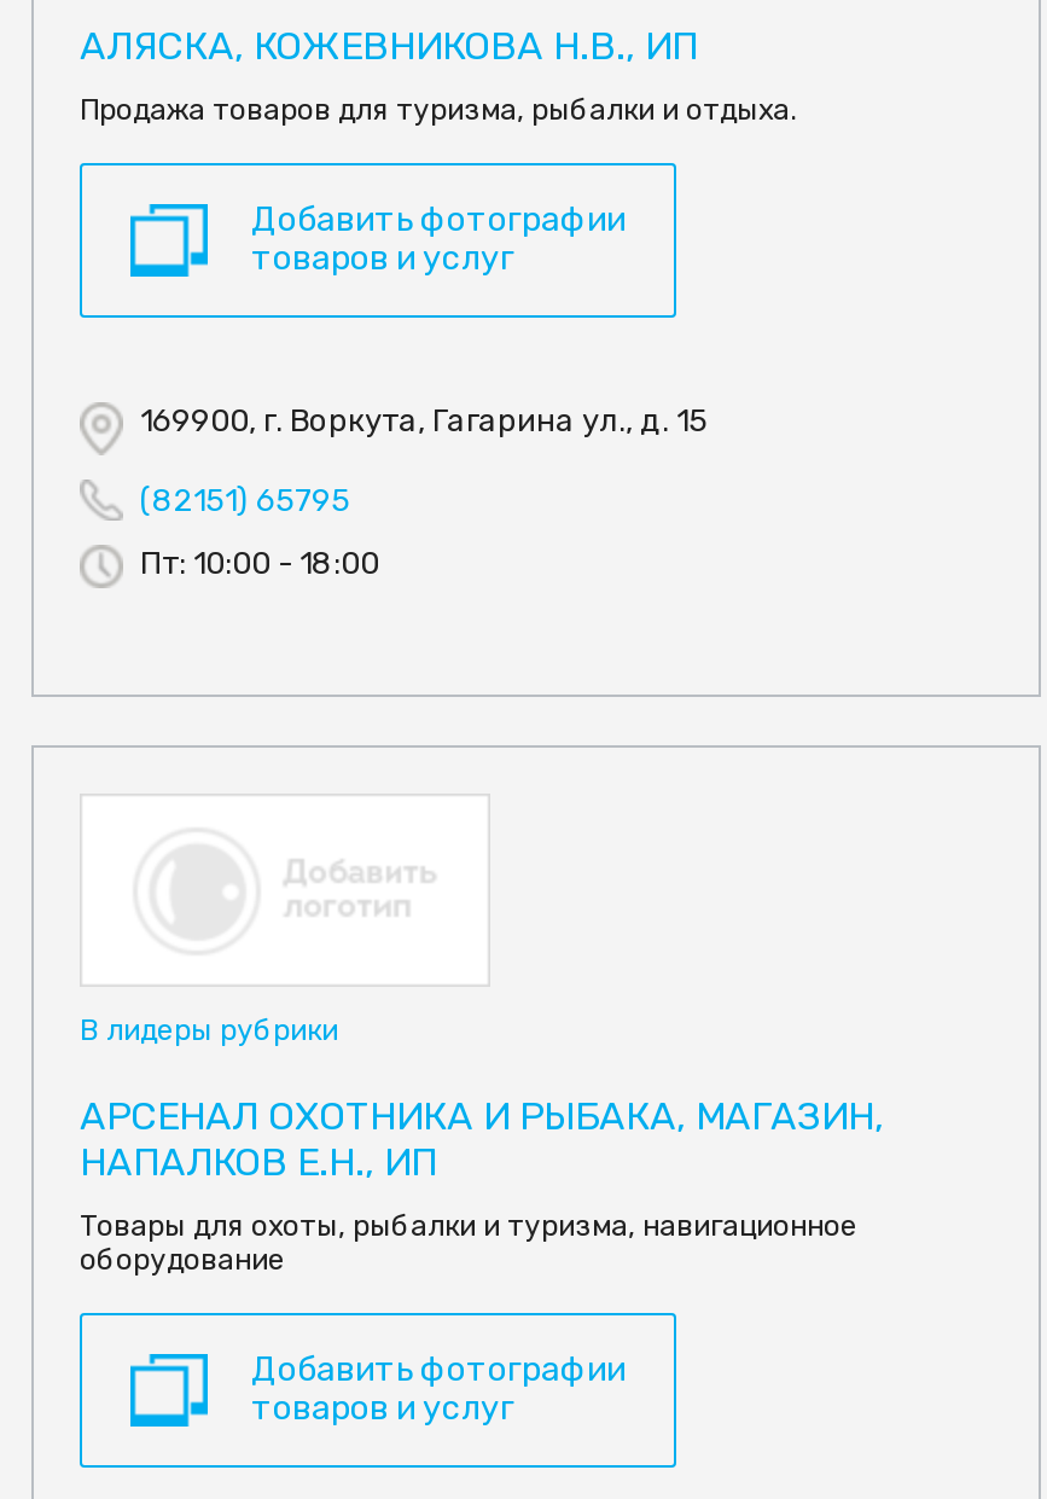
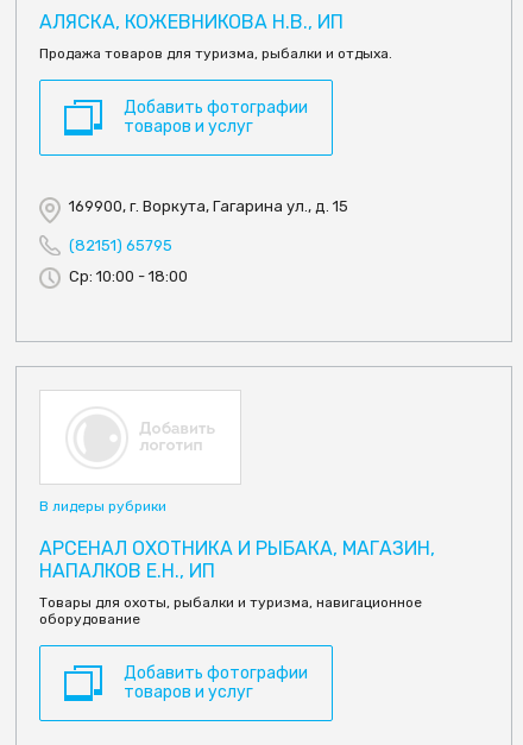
[140,545,379,581] Пт: 10:00 - 18:00 -> [69,267,188,285] Ср: 10:00 - 18:00

